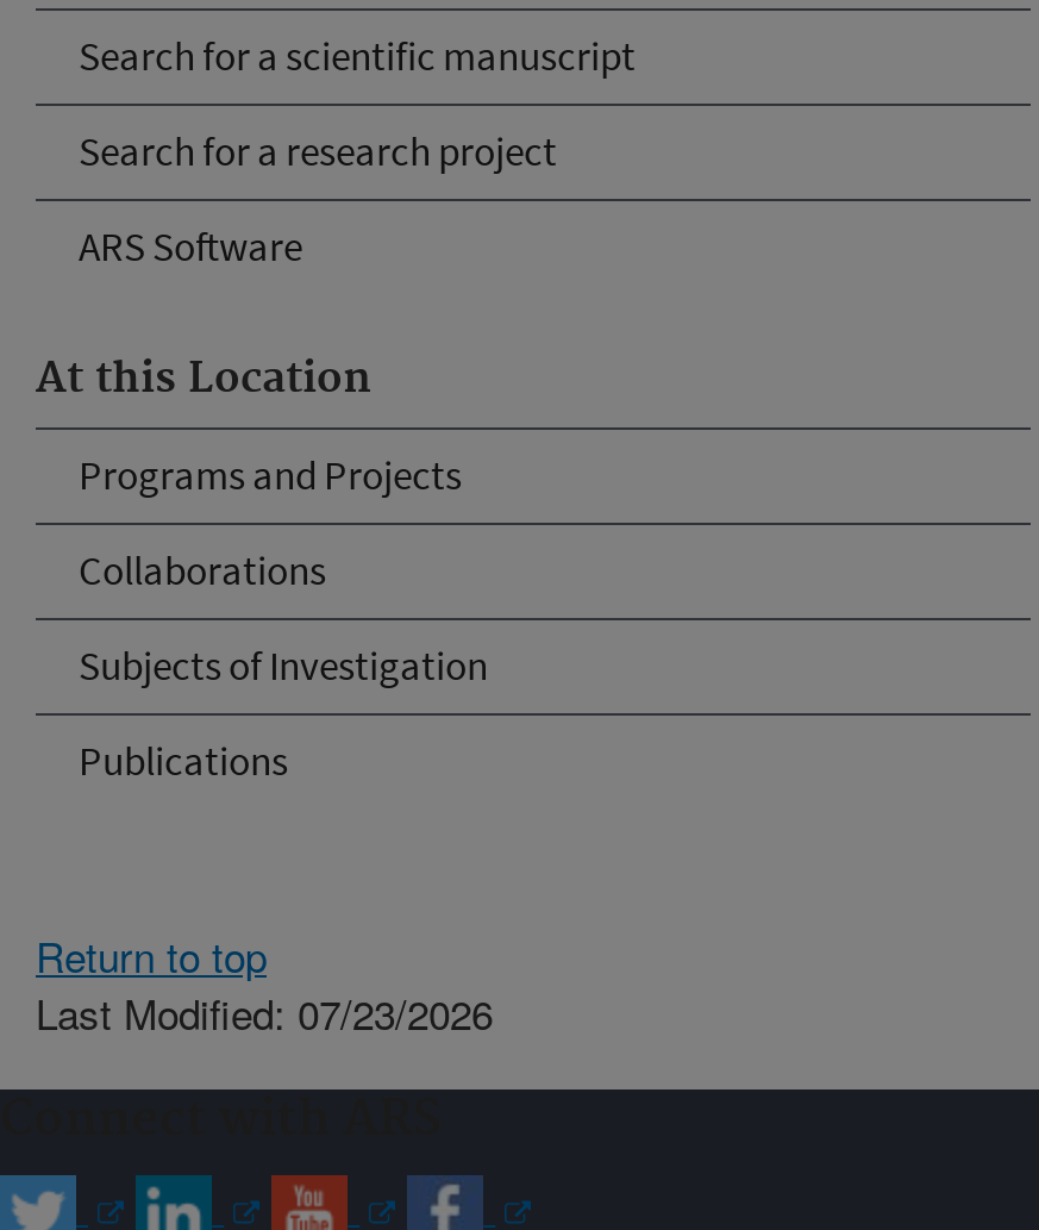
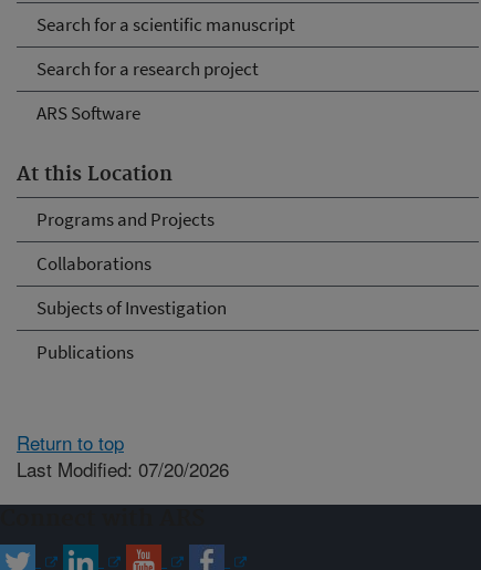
[36,981,493,1041] Last Modified: 07/23/2026 -> [17,454,229,482] Last Modified: 07/20/2026

